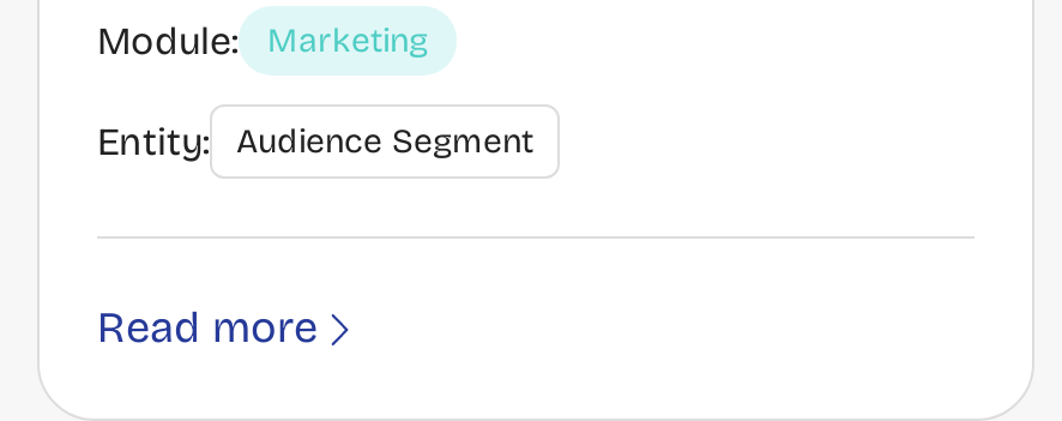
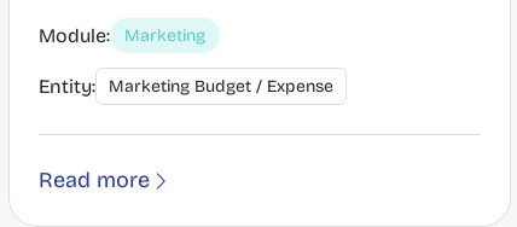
[236,121,533,162] Audience Segment -> [109,76,333,97] Marketing Budget / Expense

